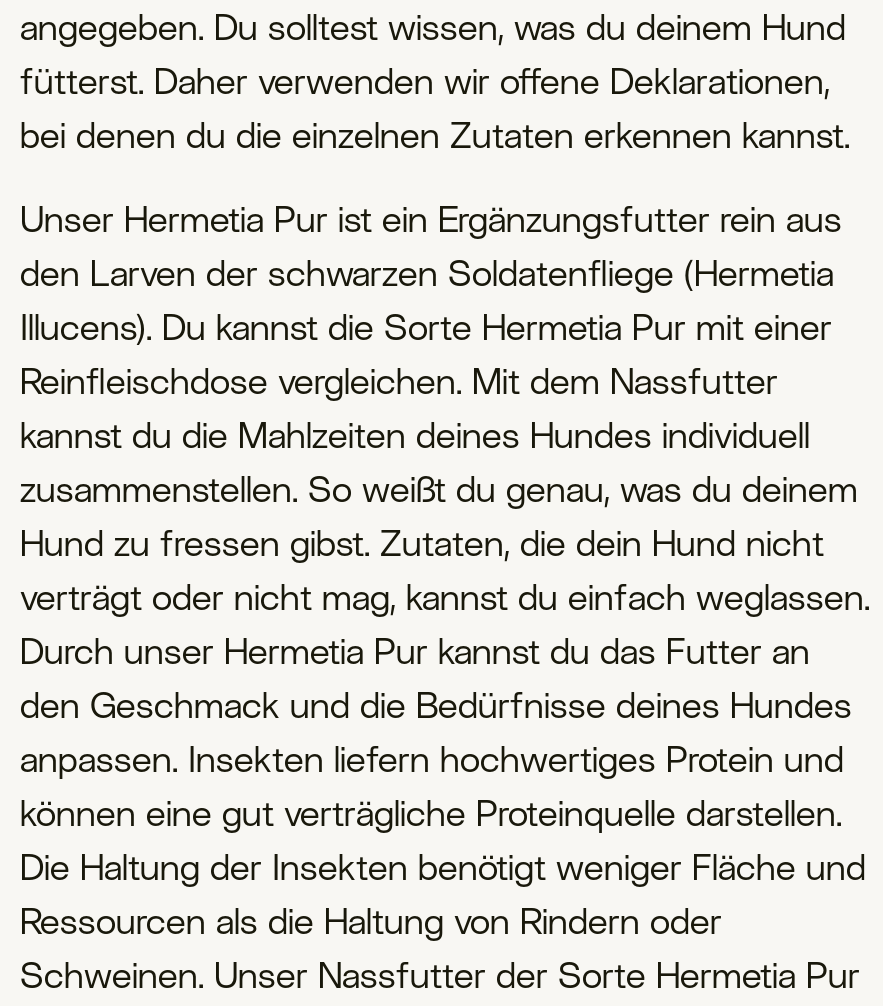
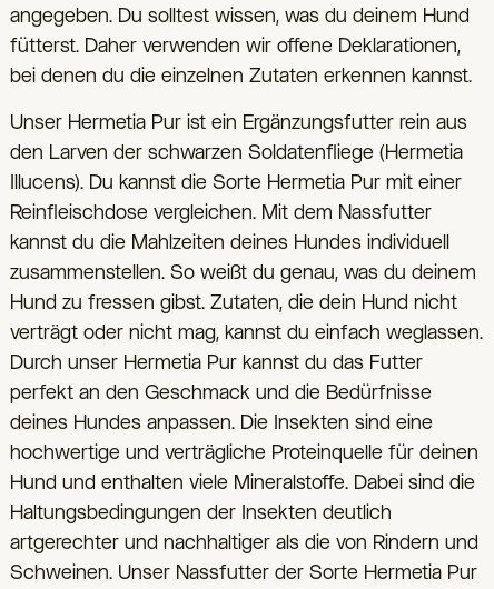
[20,632,866,942] Durch unser Hermetia Pur kannst du das Futter an | den Geschmack und die Bedürfnisse deines Hundes | anpassen. Insekten liefern hochwertiges Protein und | können eine gut verträgliche Proteinquelle darstellen. | Die Haltung der Insekten benötigt weniger Fläche und | Ressourcen als die Haltung von Rindern oder -> [10,351,478,554] Durch unser Hermetia Pur kannst du das Futter | perfekt an den Geschmack und die Bedürfnisse | deines Hundes anpassen. Die Insekten sind eine | hochwertige und verträgliche Proteinquelle für deinen | Hund und enthalten viele Mineralstoffe. Dabei sind die | Haltungsbedingungen der Insekten deutlich | artgerechter und nachhaltiger als die von Rindern und

